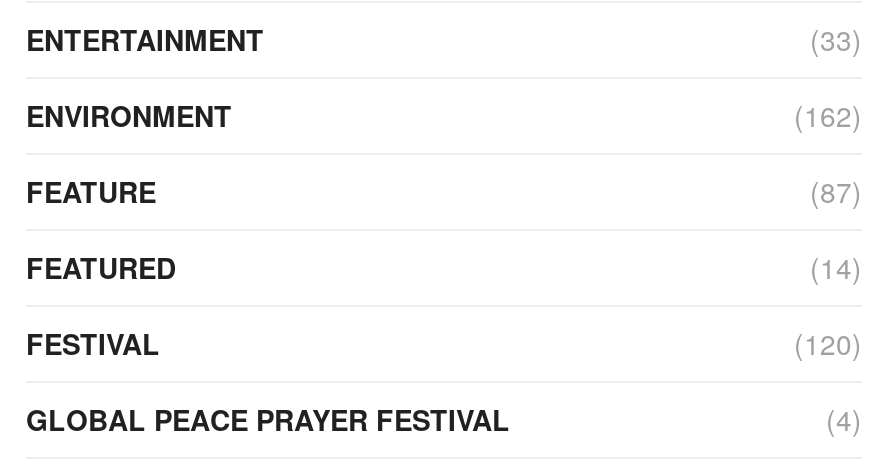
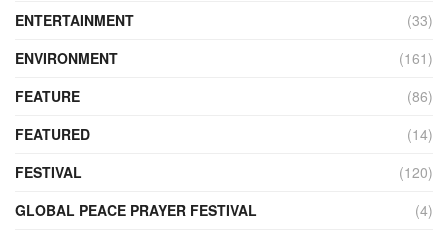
[794,95,862,135] (162) -> [399,48,433,68] (161)
[810,171,862,211] (87) -> [407,86,433,106] (86)

